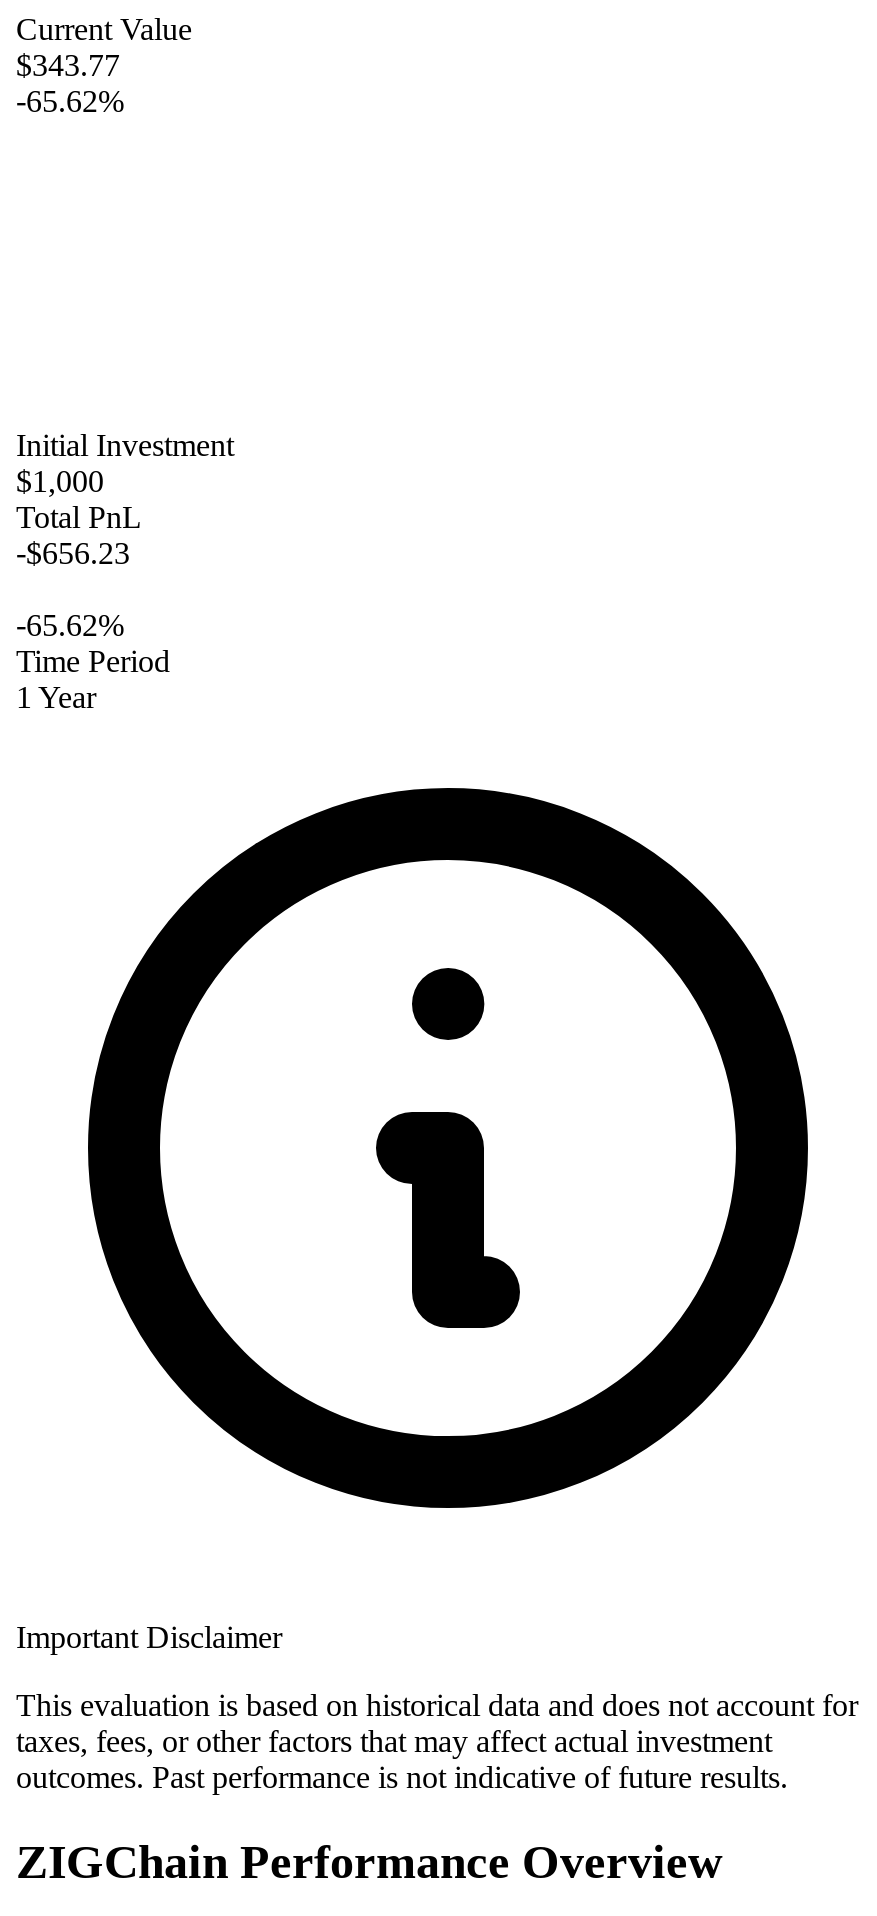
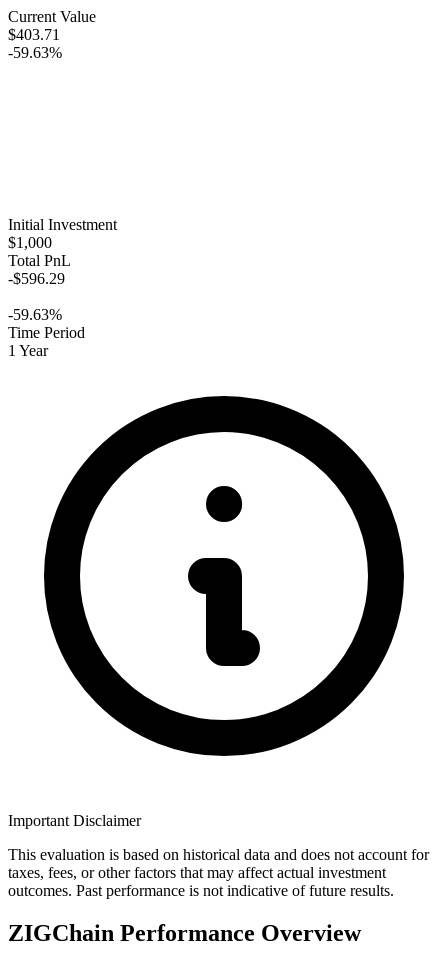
[16,49,120,83] $343.77 -> [8,26,60,43] $403.71
[16,85,124,119] -65.62% -> [8,44,62,61] -59.63%
[16,537,130,571] -$656.23 -> [8,270,65,287] -$596.29
[16,609,124,643] -65.62% -> [8,306,62,323] -59.63%

